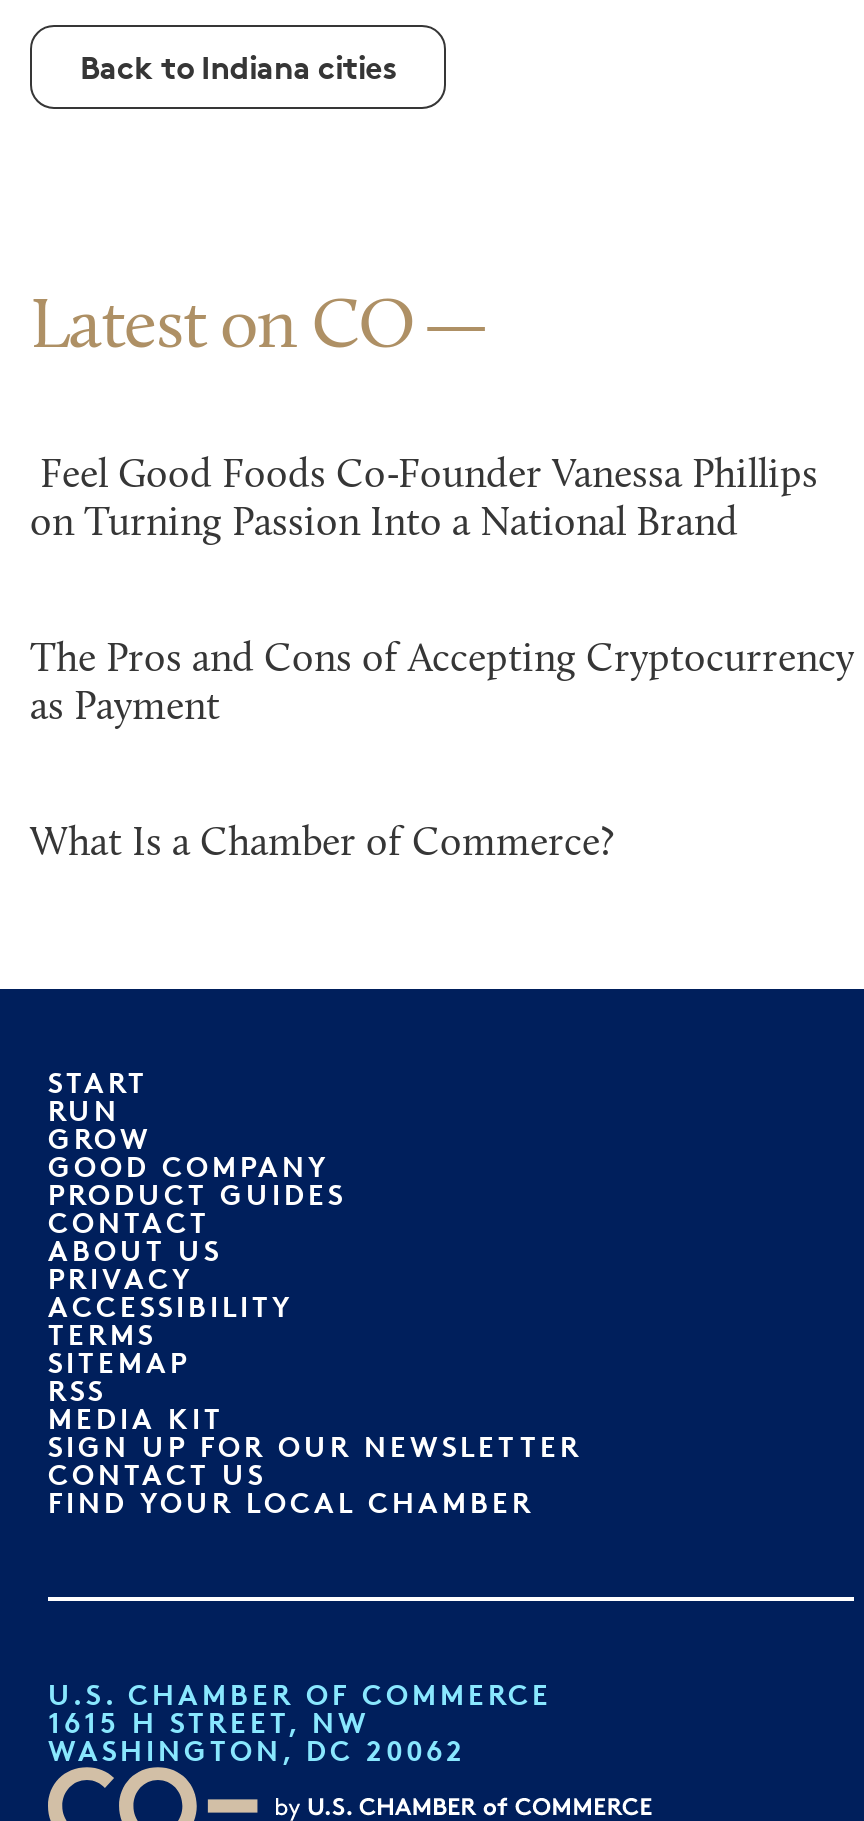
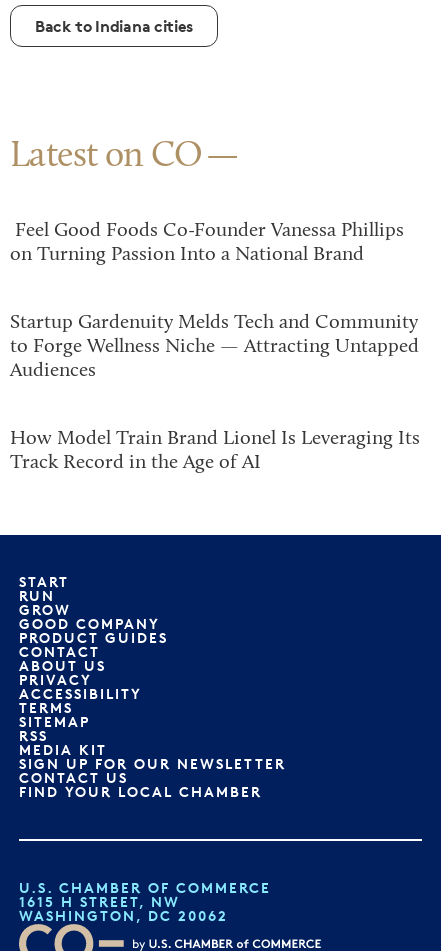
[30,641,854,729] The Pros and Cons of Accepting Cryptocurrency | as Payment -> [10,313,419,381] Startup Gardenuity Melds Tech and Community | to Forge Wellness Niche — Attracting Untapped | Audiences
[30,825,614,865] What Is a Chamber of Commerce? -> [10,429,420,473] How Model Train Brand Lionel Is Leveraging Its | Track Record in the Age of AI

